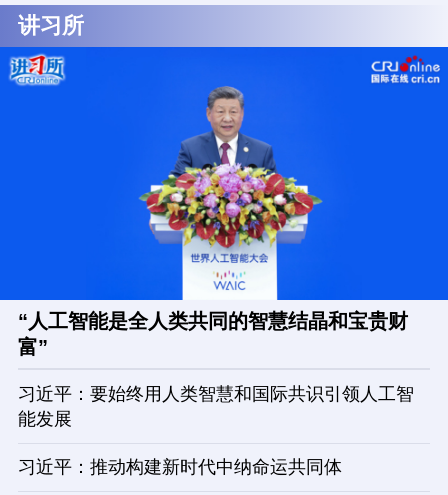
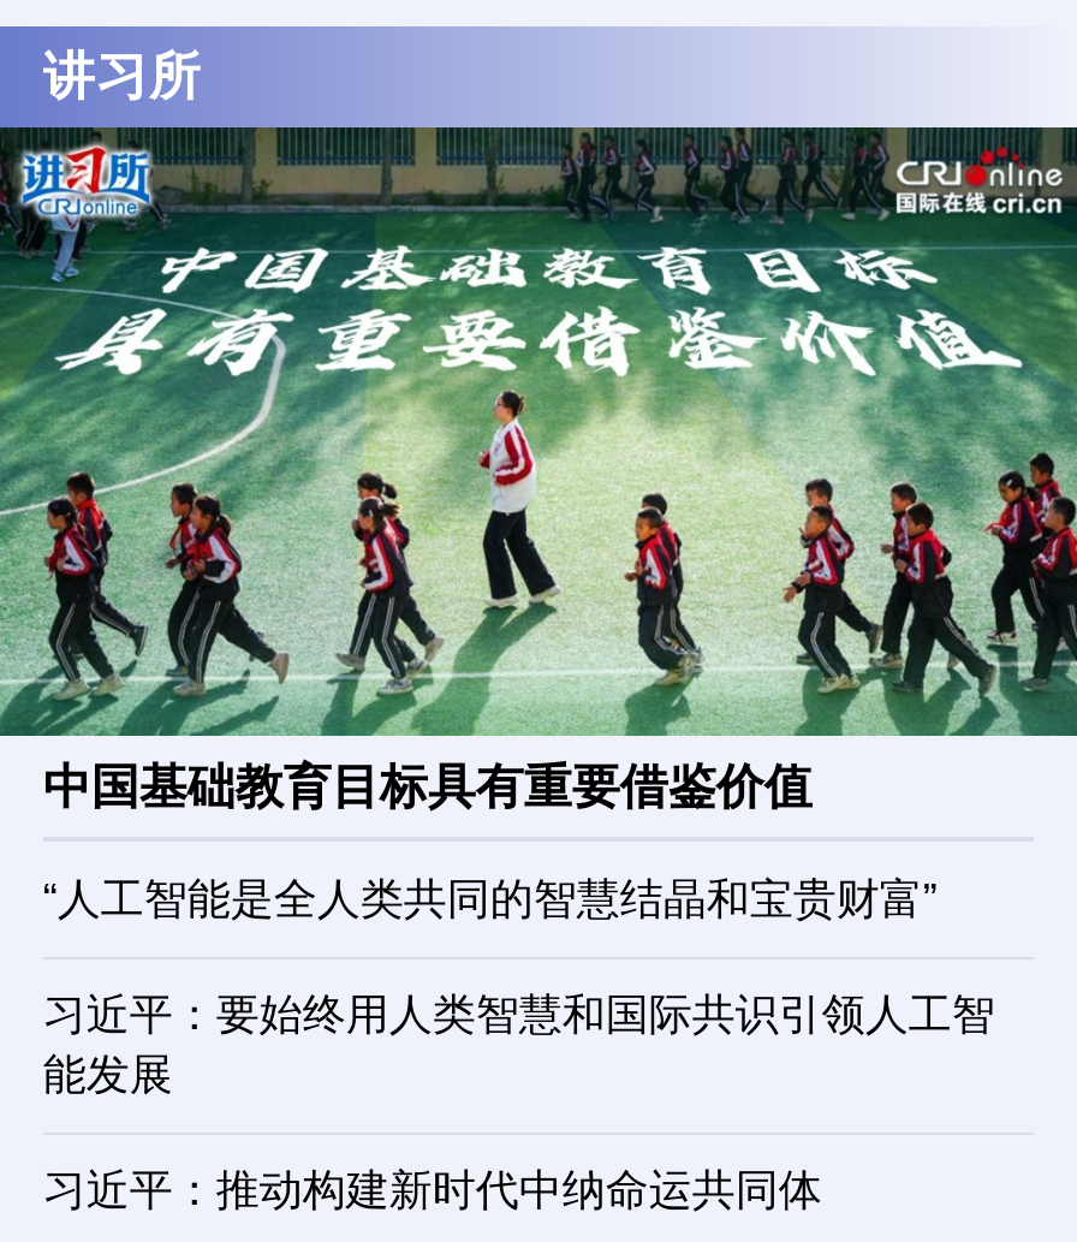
[3,46,445,358] [image] | “人工智能是全人类共同的智慧结晶和宝贵财 | 富” -> [7,125,1070,922] [image] | 中国基础教育目标具有重要借鉴价值 | “人工智能是全人类共同的智慧结晶和宝贵财富”

